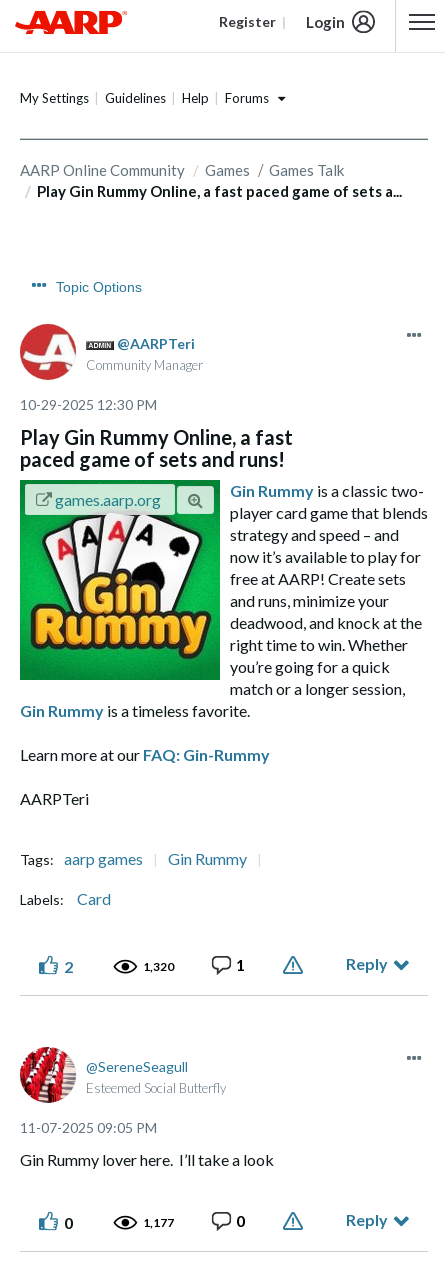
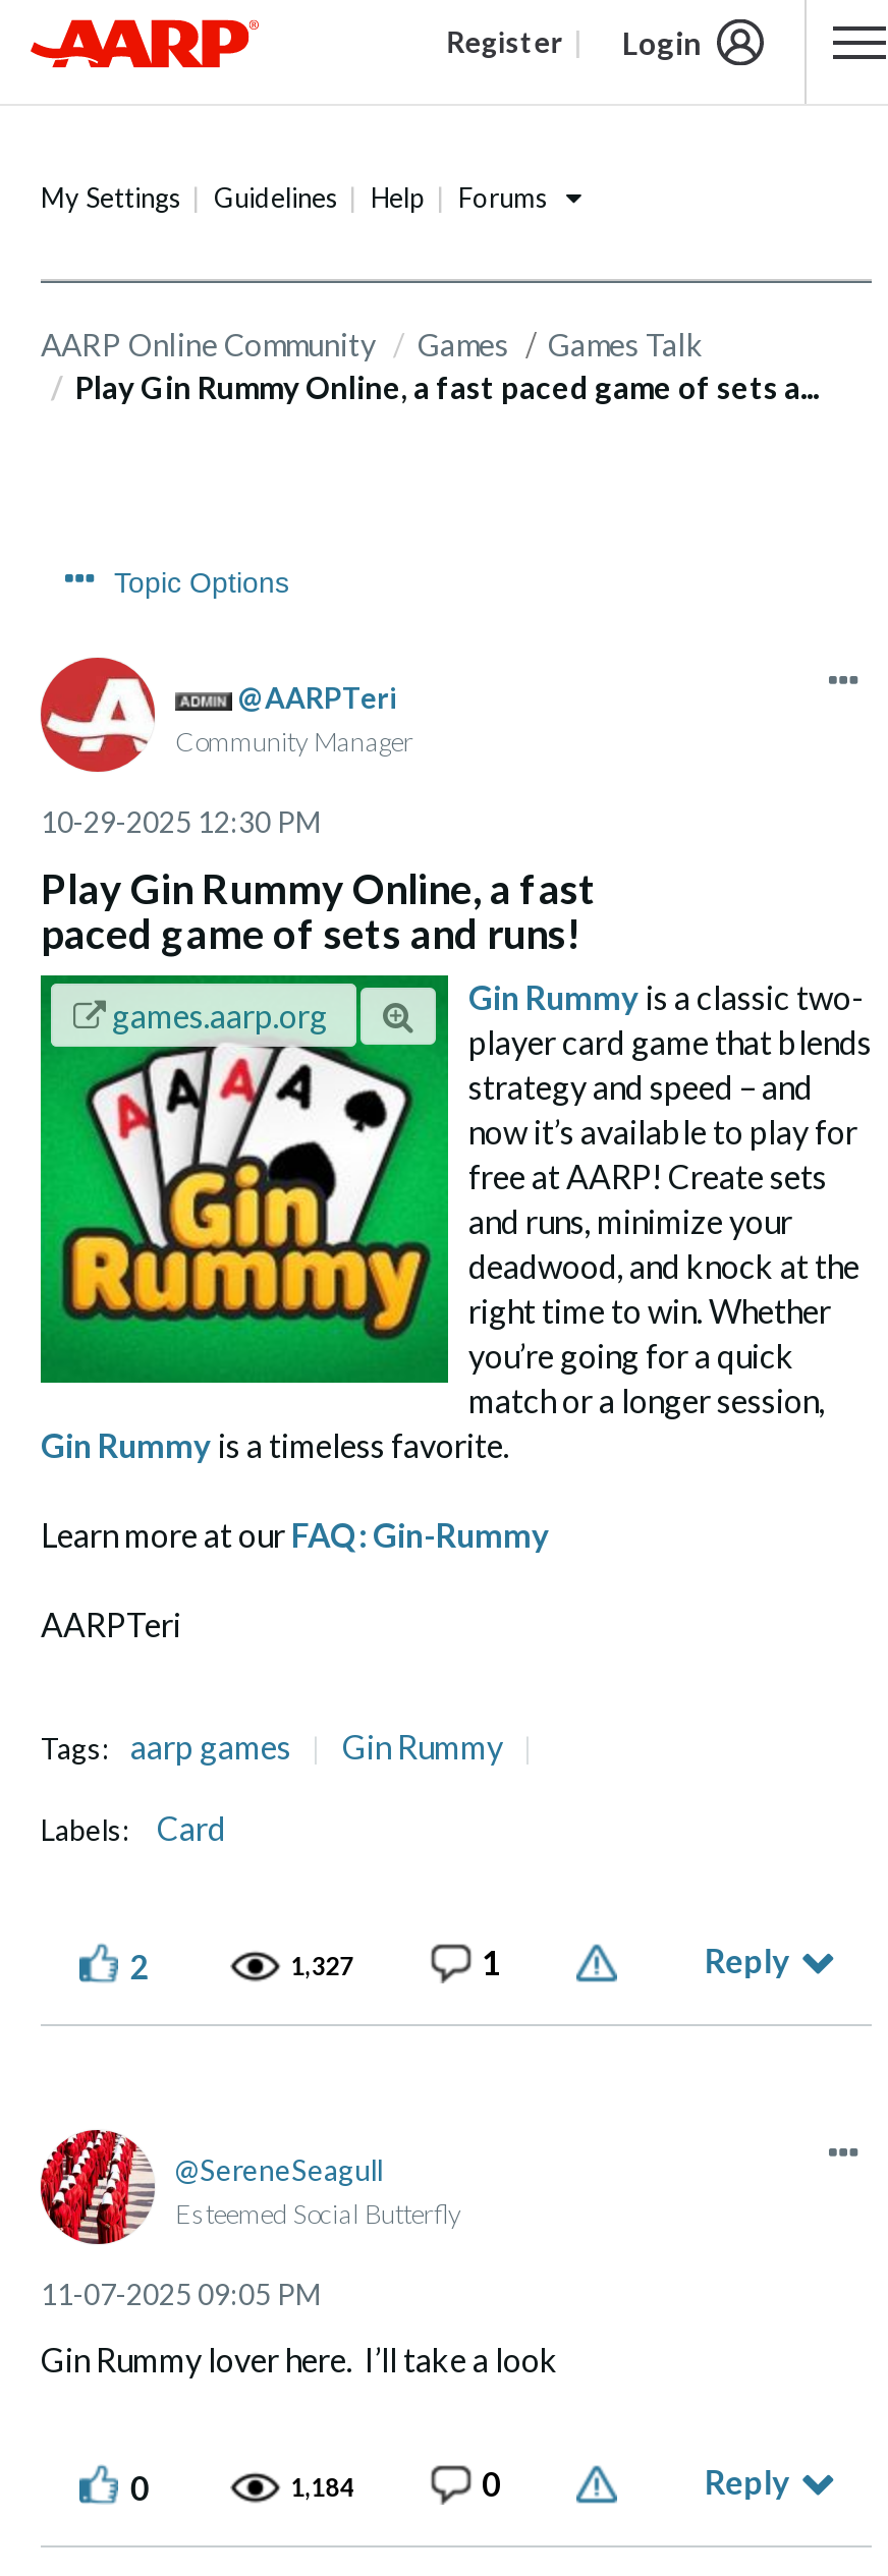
[143,959,174,974] 1,320 -> [291,1950,354,1981] 1,327
[143,1215,174,1230] 1,177 -> [291,2472,354,2502] 1,184

